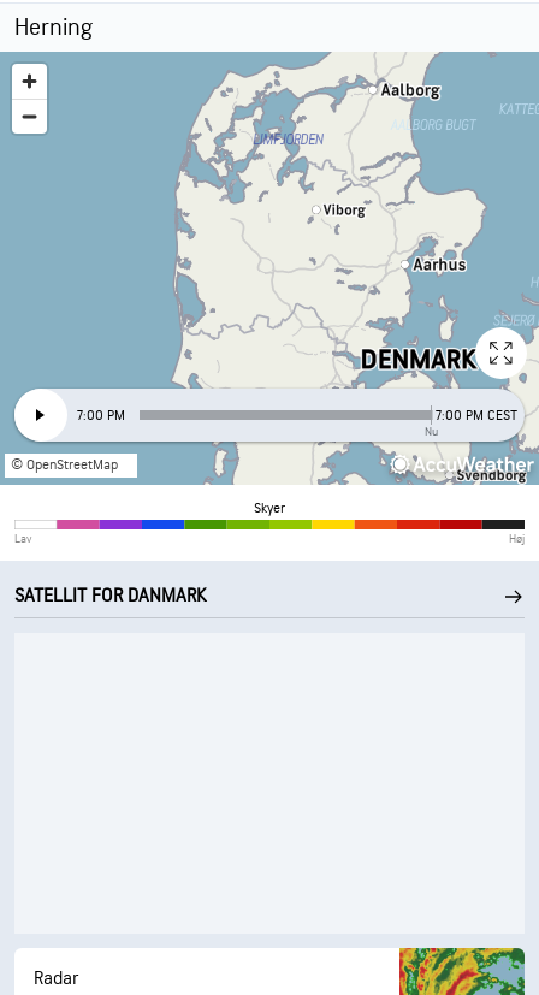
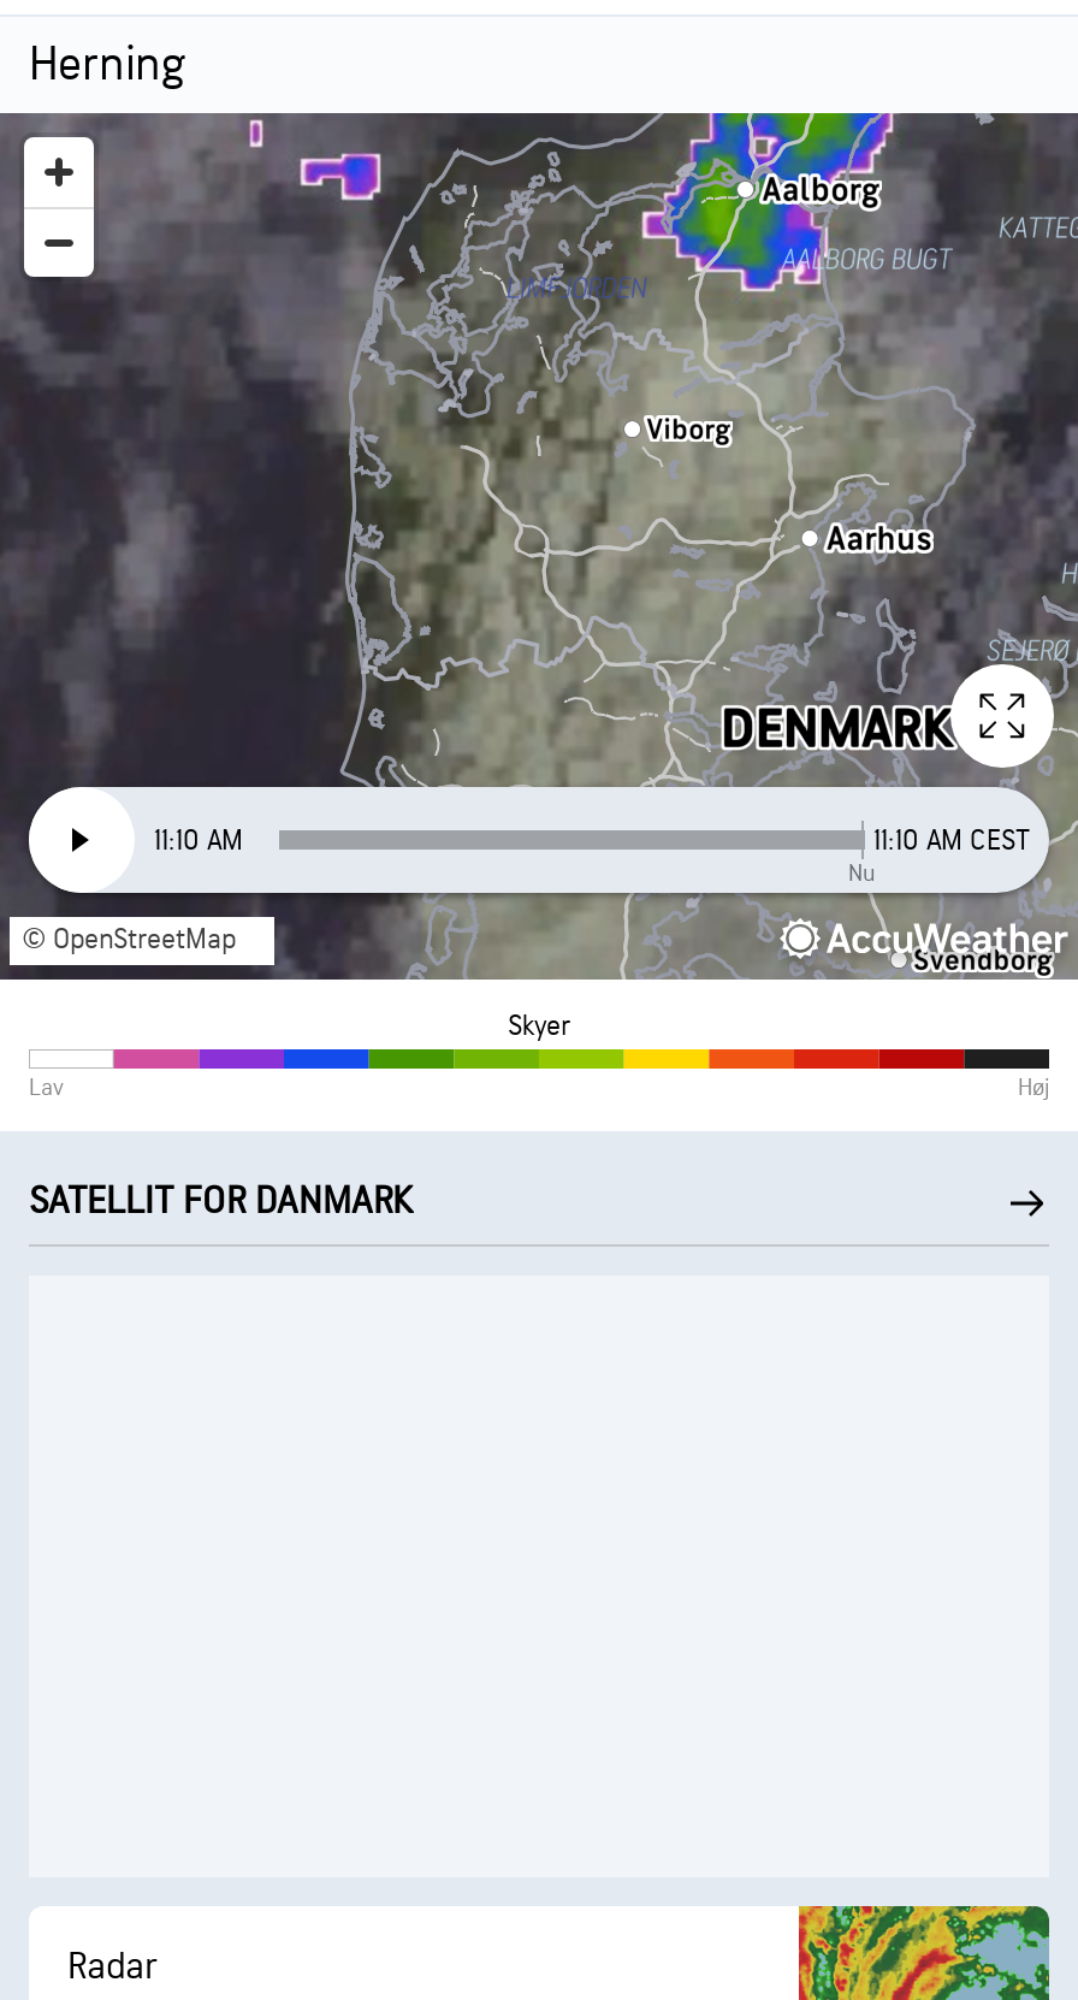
[4,51,535,486] [image] | 7:00 PM -> [7,111,1071,982] [image] | 11:10 AM
[436,406,517,424] 7:00 PM CEST -> [873,822,1030,858] 11:10 AM CEST

